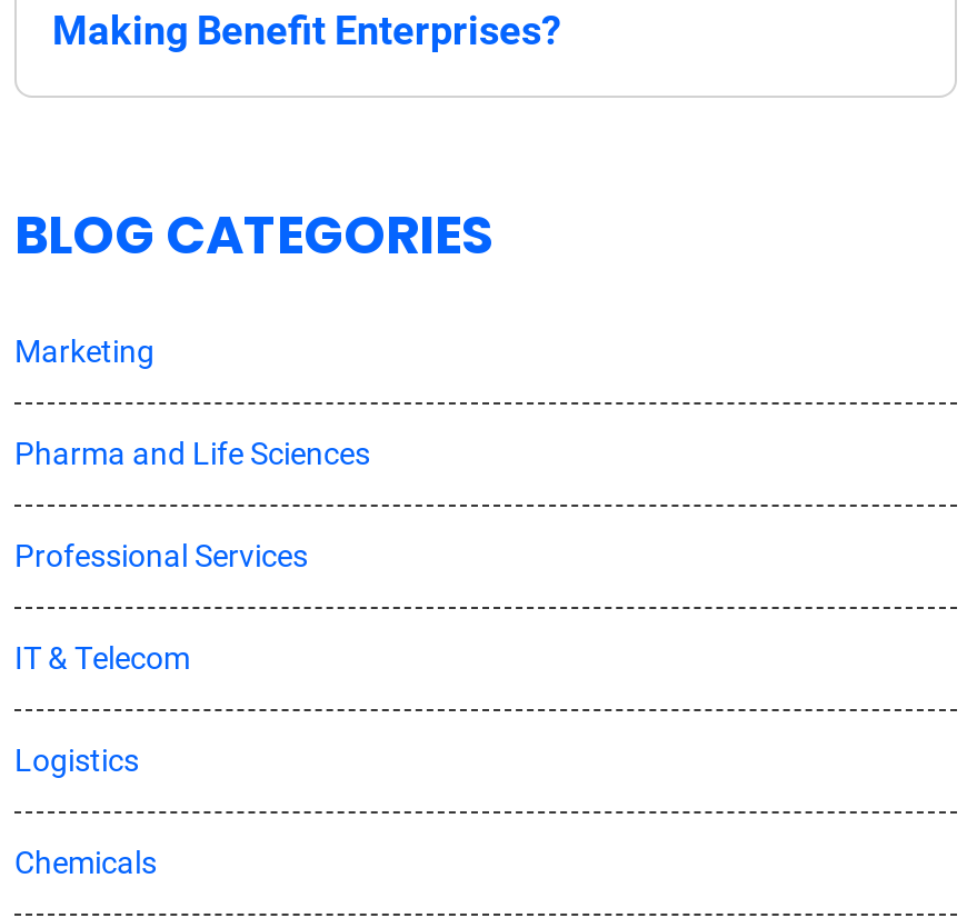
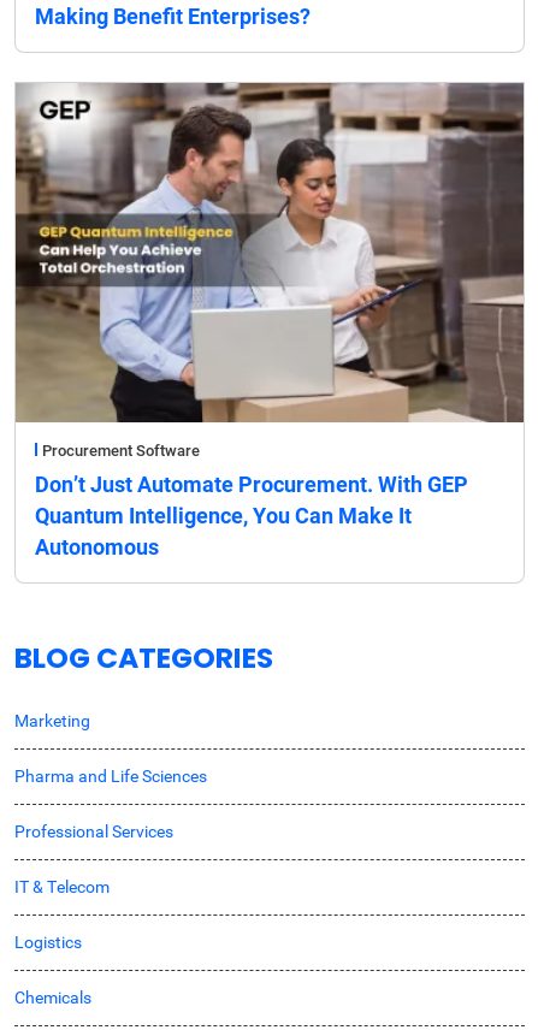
none -> [14,82,525,560] [image] | Procurement Software | Don’t Just Automate Procurement. With GEP | Quantum Intelligence, You Can Make It | Autonomous

